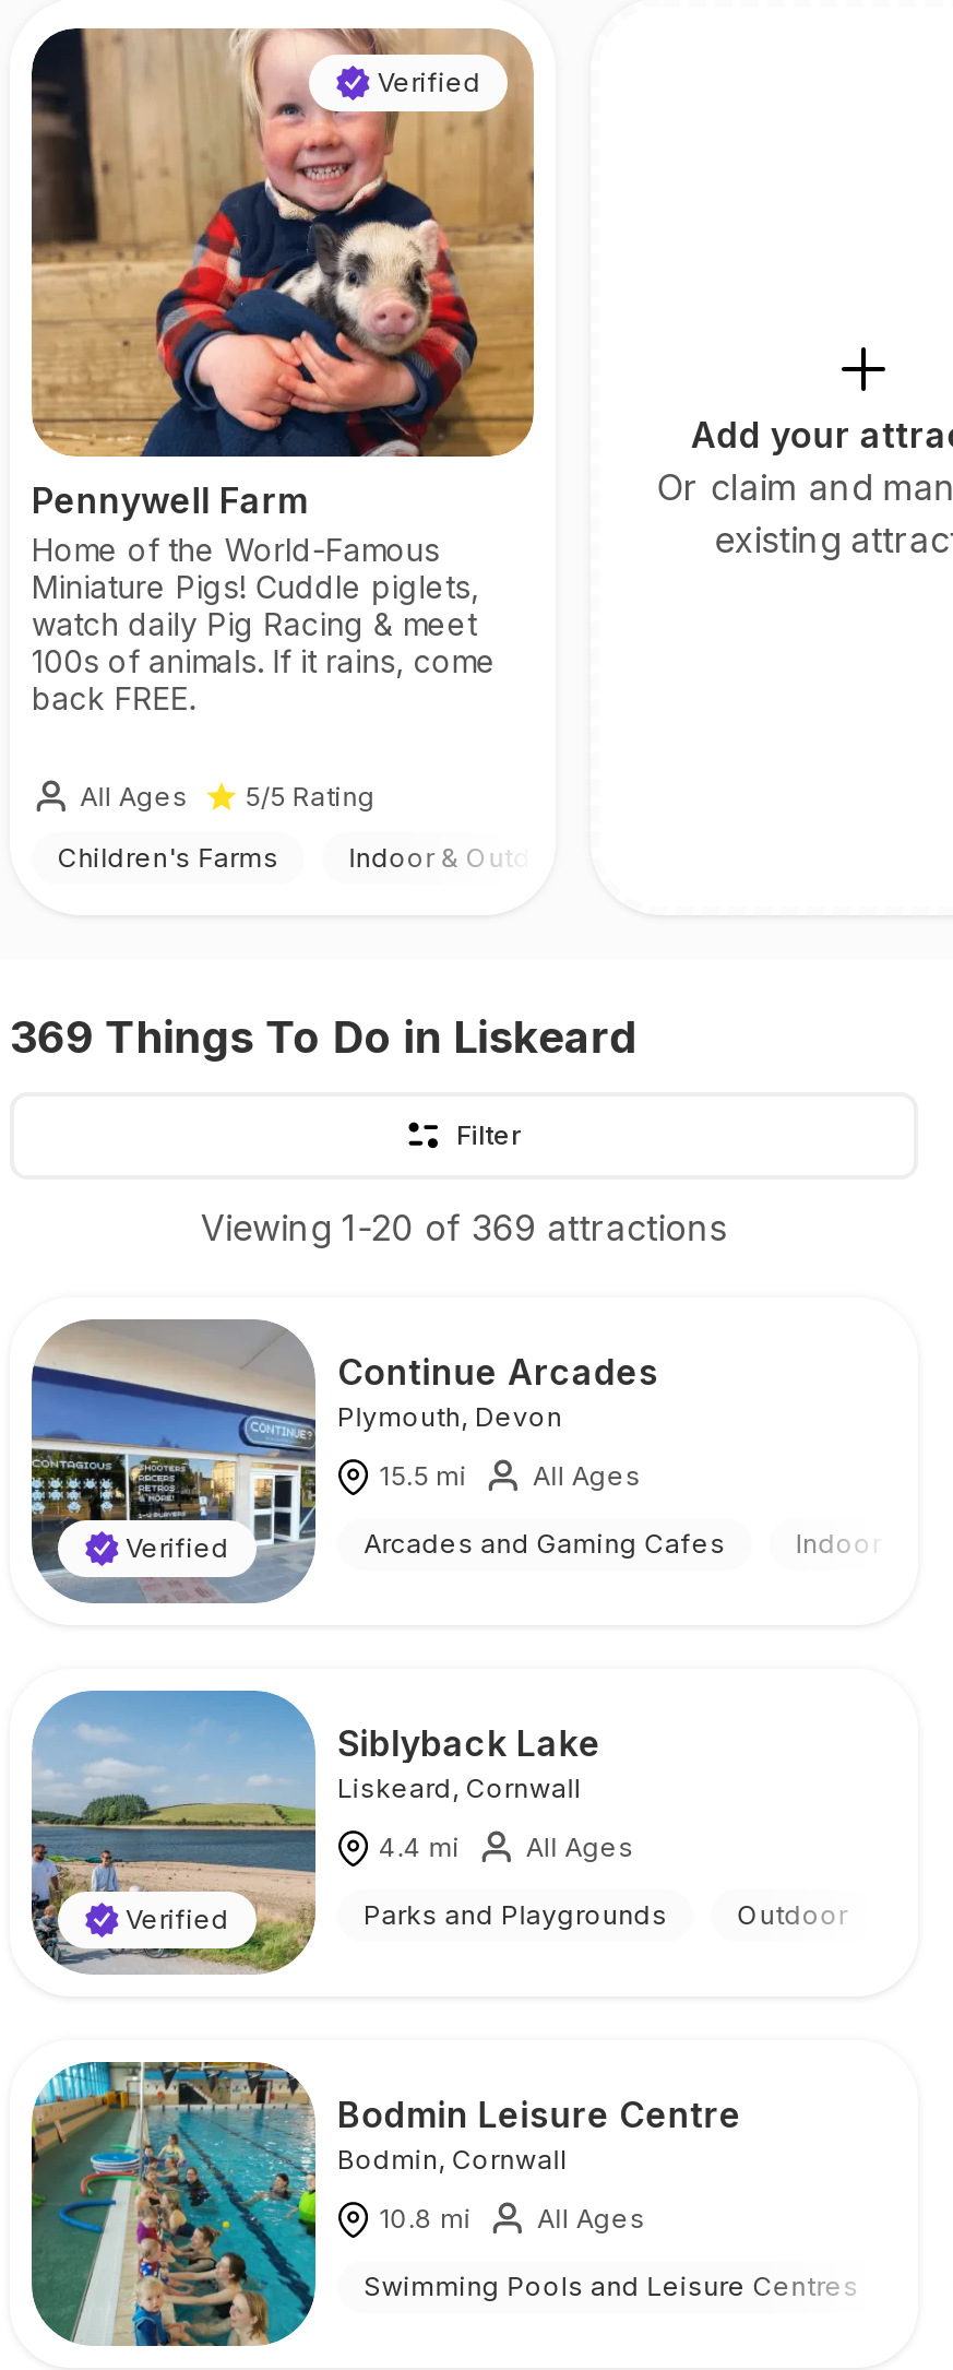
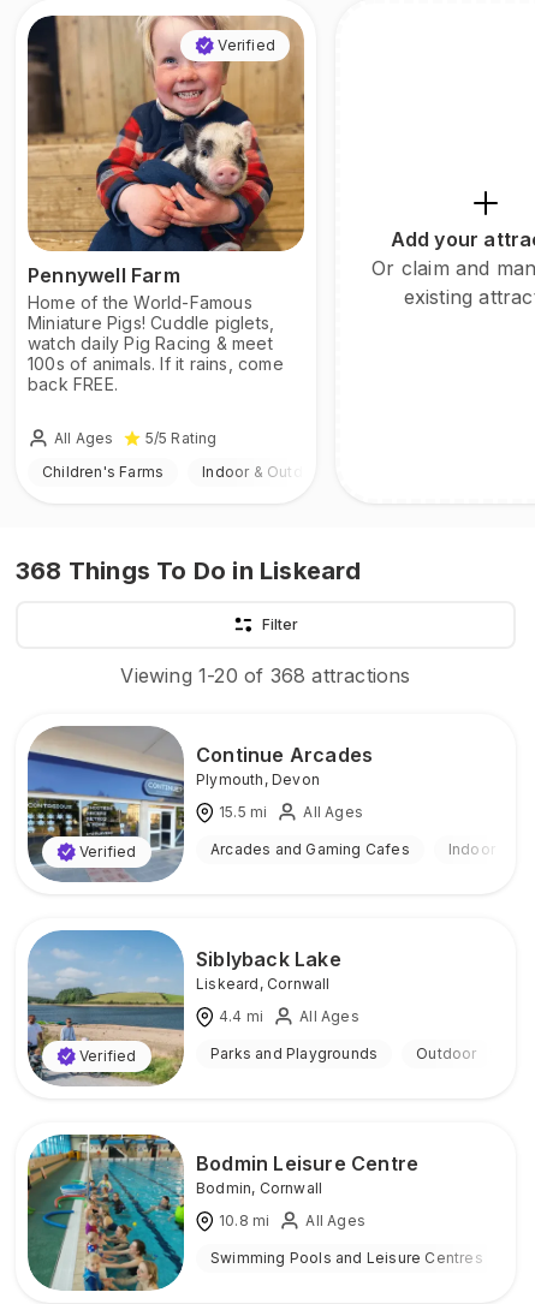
[10,1012,638,1064] 369 Things To Do in Liskeard -> [16,557,361,586] 368 Things To Do in Liskeard
[201,1206,727,1250] Viewing 1-20 of 369 attractions -> [121,664,411,688] Viewing 1-20 of 368 attractions

